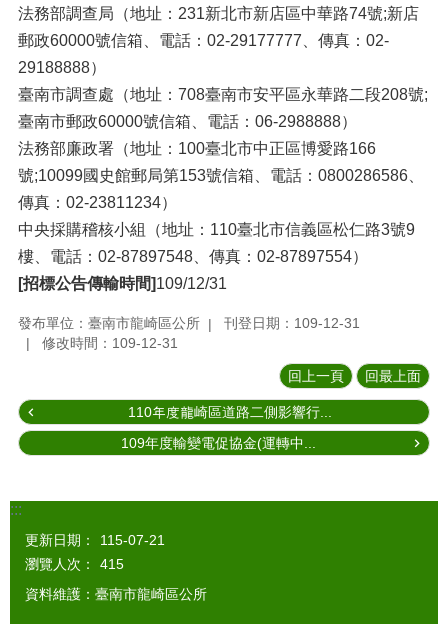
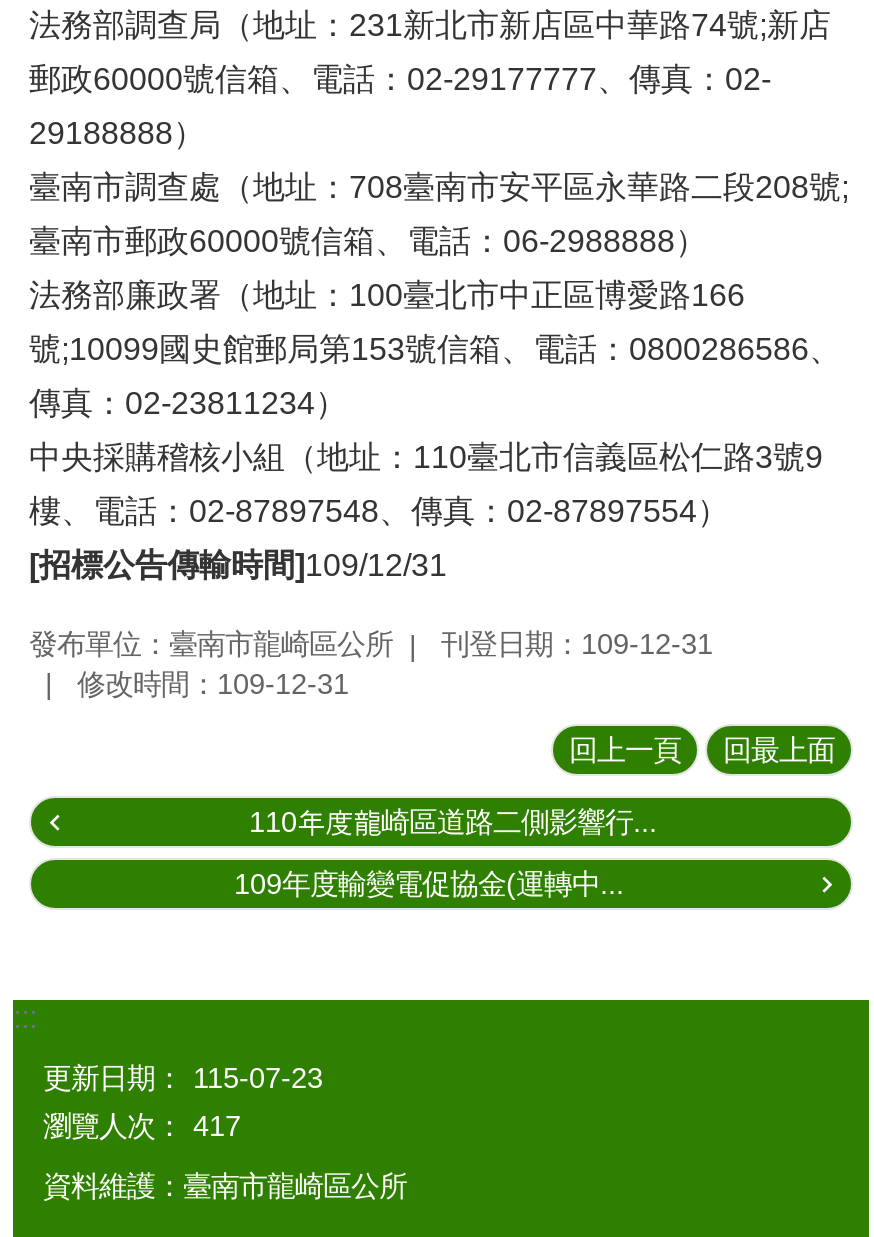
[25,532,165,548] 更新日期： 115-07-21 -> [43,1062,323,1094] 更新日期： 115-07-23
[25,556,124,572] 瀏覽人次： 415 -> [43,1110,241,1142] 瀏覽人次： 417

